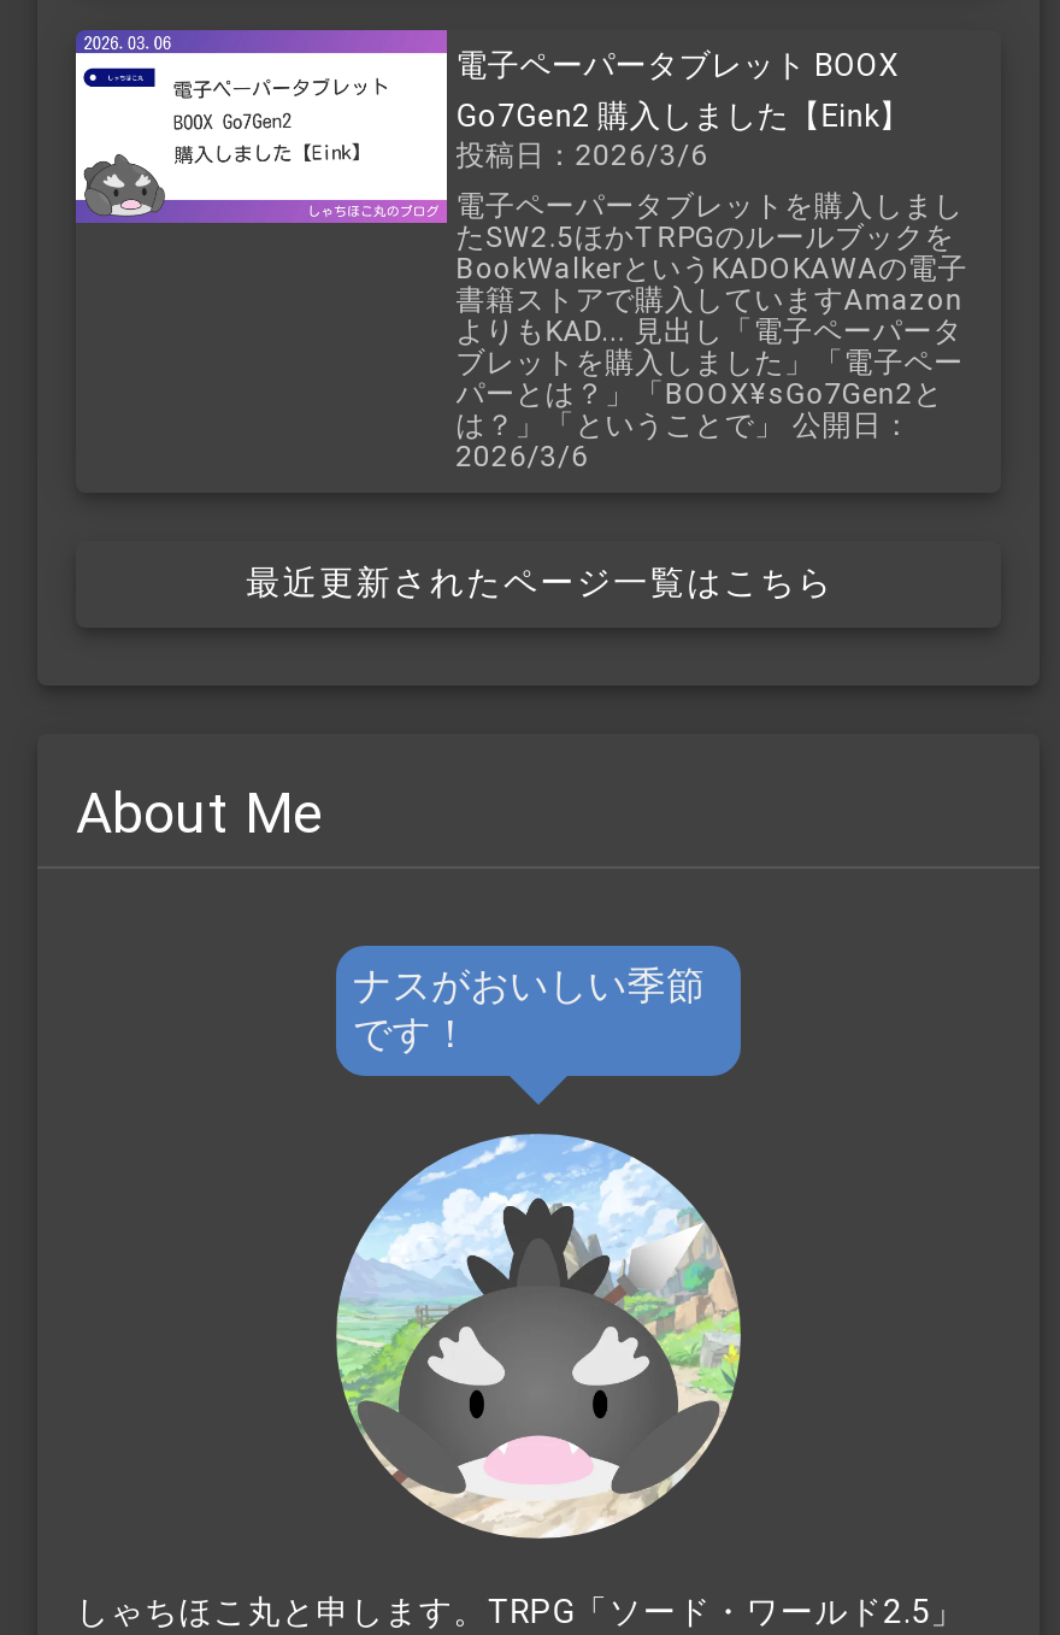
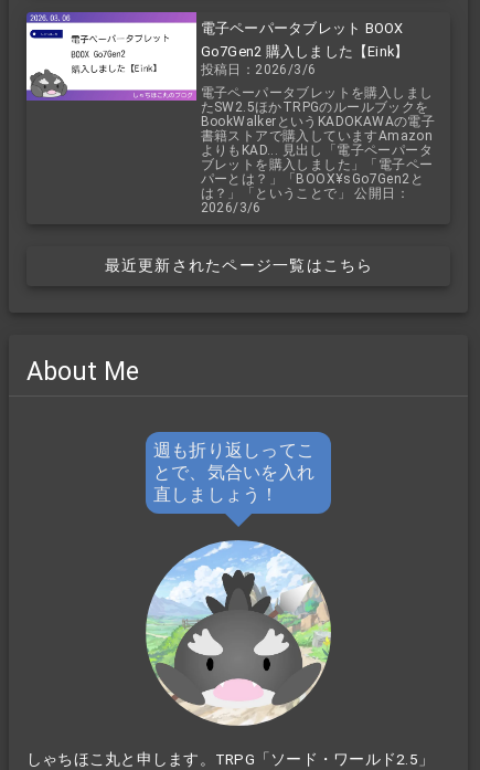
[353,961,705,1055] ナスがおいしい季節 | です！ -> [153,439,315,504] 週も折り返しってこ | とで、気合いを入れ | 直しましょう！

